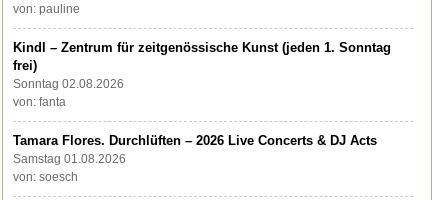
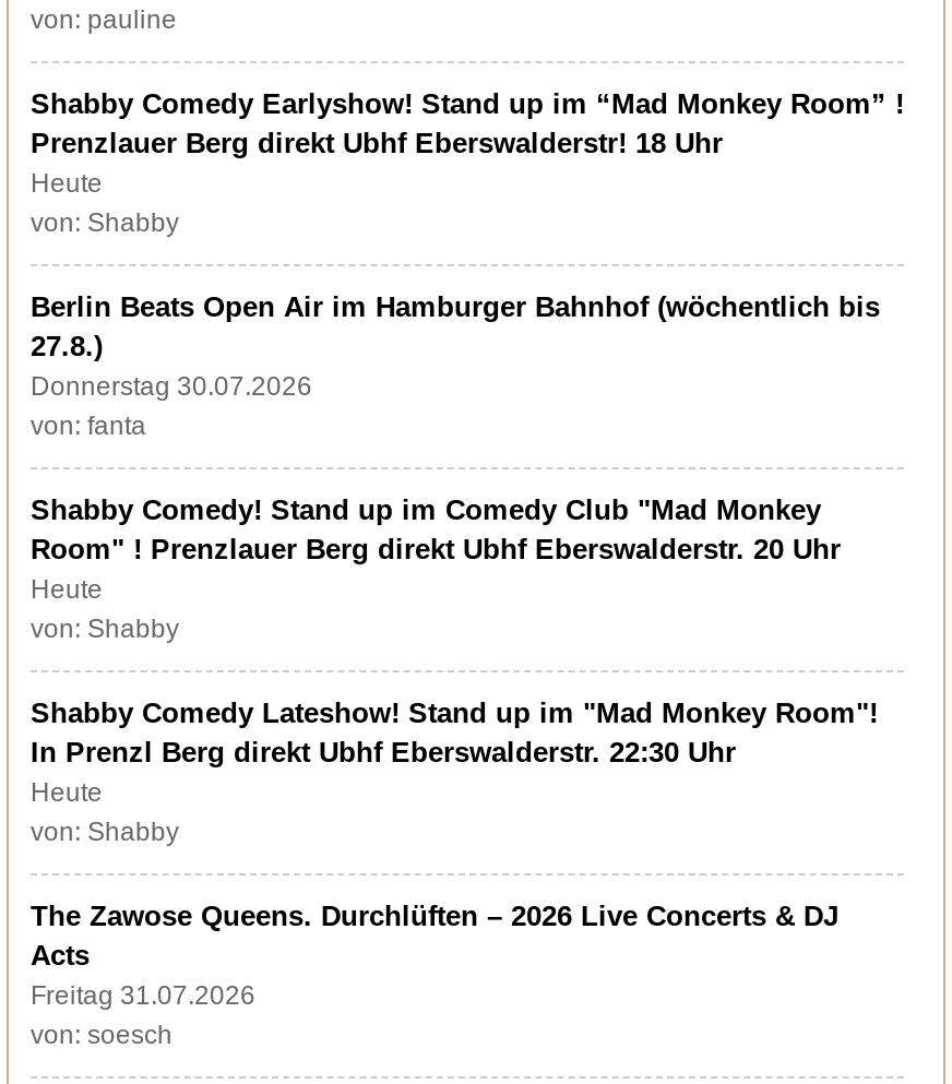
[13,40,391,91] Kindl – Zentrum für zeitgenössische Kunst (jeden 1. Sonntag | frei) | Sonntag 02.08.2026 -> [31,87,904,402] Shabby Comedy Earlyshow! Stand up im “Mad Monkey Room” ! | Prenzlauer Berg direkt Ubhf Eberswalderstr! 18 Uhr | Heute | von: Shabby | Berlin Beats Open Air im Hamburger Bahnhof (wöchentlich bis | 27.8.) | Donnerstag 30.07.2026
[13,133,377,166] Tamara Flores. Durchlüften – 2026 Live Concerts & DJ Acts | Samstag 01.08.2026 -> [31,493,878,1011] Shabby Comedy! Stand up im Comedy Club "Mad Monkey | Room" ! Prenzlauer Berg direkt Ubhf Eberswalderstr. 20 Uhr | Heute | von: Shabby | Shabby Comedy Lateshow! Stand up im "Mad Monkey Room"! | In Prenzl Berg direkt Ubhf Eberswalderstr. 22:30 Uhr | Heute | von: Shabby | The Zawose Queens. Durchlüften – 2026 Live Concerts & DJ | Acts | Freitag 31.07.2026

